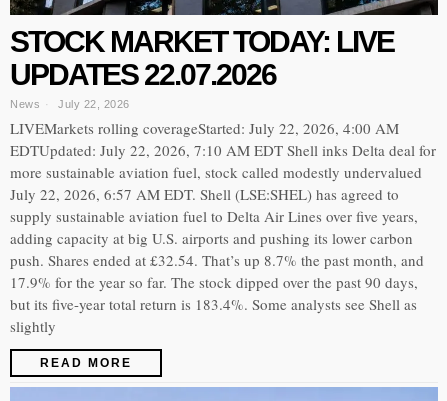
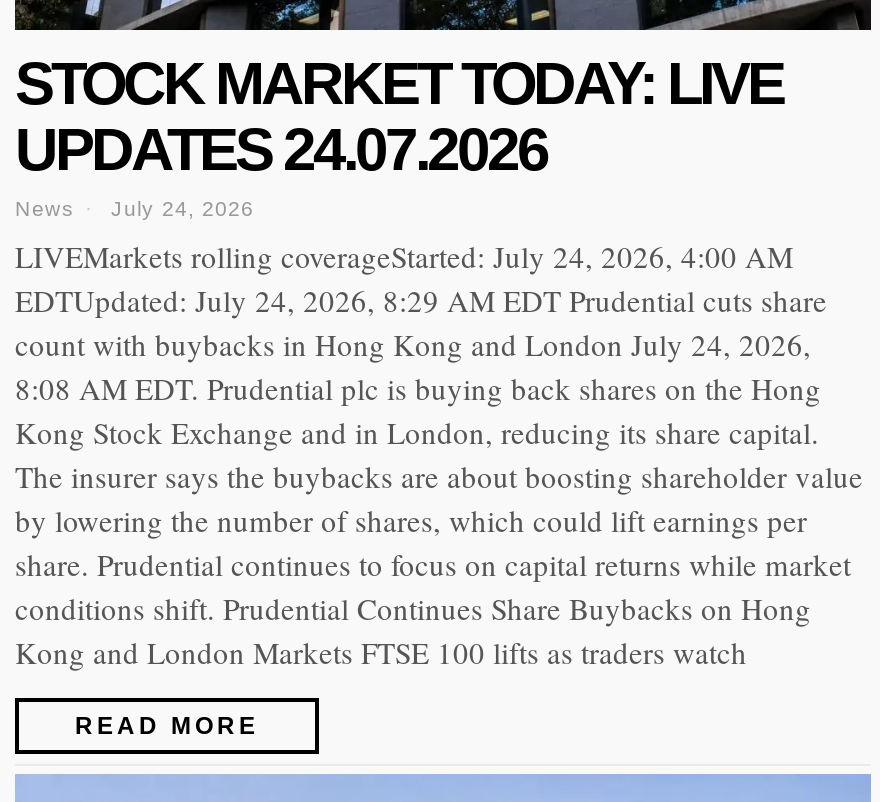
[10,58,276,91] UPDATES 22.07.2026 -> [15,116,547,182] UPDATES 24.07.2026
[10,98,436,336] July 22, 2026 | LIVEMarkets rolling coverageStarted: July 22, 2026, 4:00 AM | EDTUpdated: July 22, 2026, 7:10 AM EDT Shell inks Delta deal for | more sustainable aviation fuel, stock called modestly undervalued | July 22, 2026, 6:57 AM EDT. Shell (LSE:SHEL) has agreed to | supply sustainable aviation fuel to Delta Air Lines over five years, | adding capacity at big U.S. airports and pushing its lower carbon | push. Shares ended at £32.54. That’s up 8.7% the past month, and | 17.9% for the year so far. The stock dipped over the past 90 days, | but its five-year total return is 183.4%. Some analysts see Shell as | slightly -> [15,196,863,672] July 24, 2026 | LIVEMarkets rolling coverageStarted: July 24, 2026, 4:00 AM | EDTUpdated: July 24, 2026, 8:29 AM EDT Prudential cuts share | count with buybacks in Hong Kong and London July 24, 2026, | 8:08 AM EDT. Prudential plc is buying back shares on the Hong | Kong Stock Exchange and in London, reducing its share capital. | The insurer says the buybacks are about boosting shareholder value | by lowering the number of shares, which could lift earnings per | share. Prudential continues to focus on capital returns while market | conditions shift. Prudential Continues Share Buybacks on Hong | Kong and London Markets FTSE 100 lifts as traders watch

